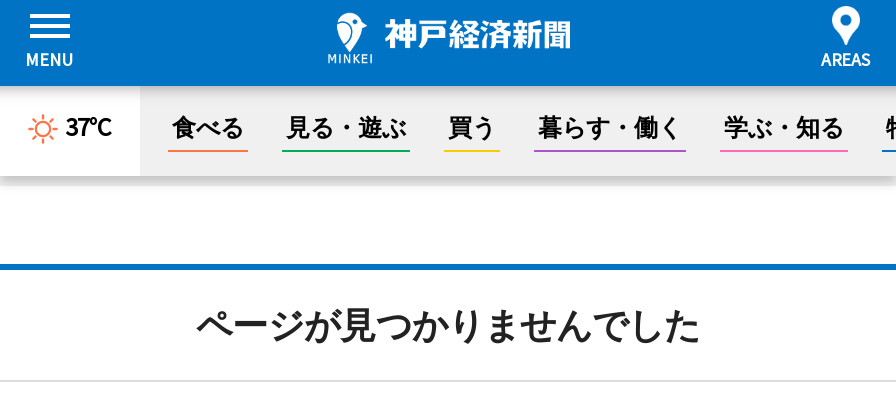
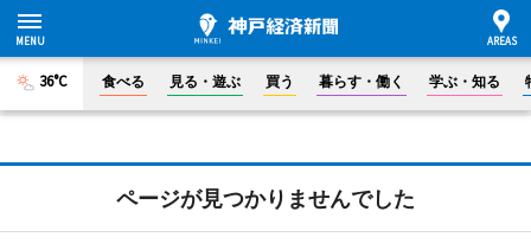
[65,111,113,145] 37°C -> [39,72,67,92] 36°C

